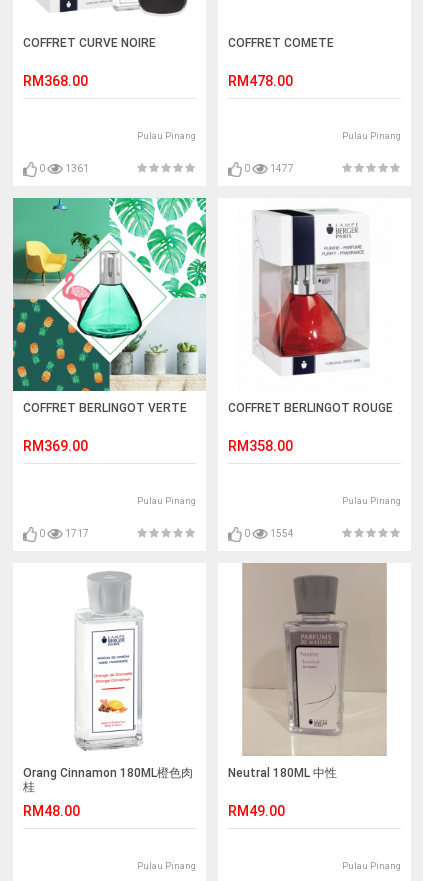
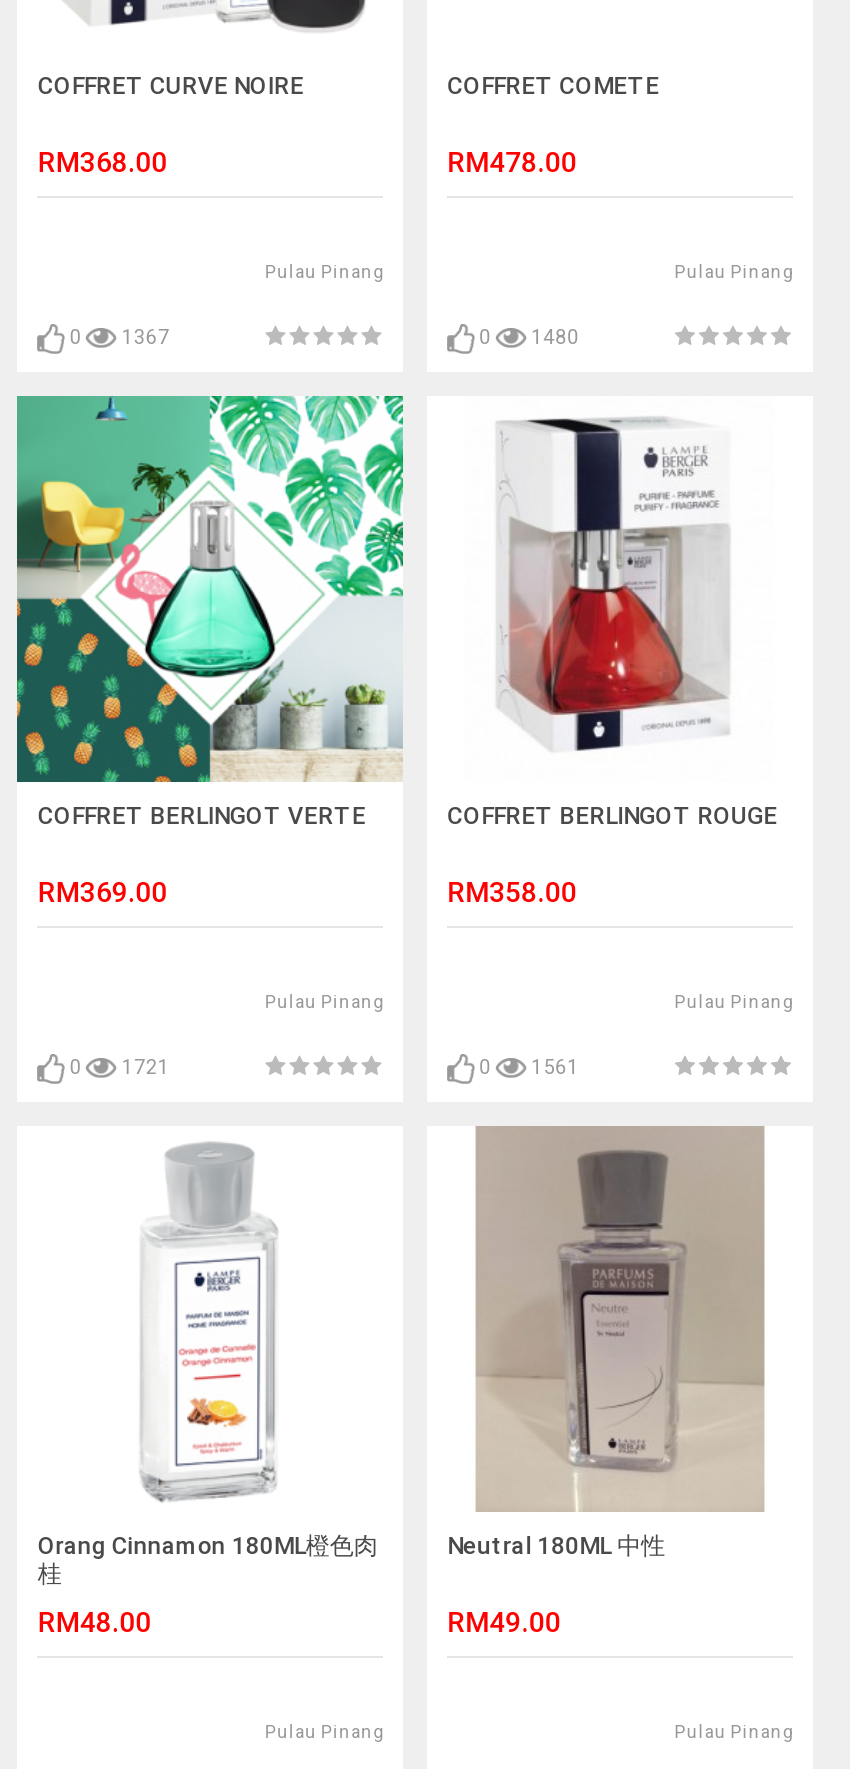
[37,163,89,174] 0 1361 -> [66,326,170,348] 0 1367
[242,163,294,174] 0 1477 -> [475,326,579,348] 0 1480
[37,528,89,539] 0 1717 -> [66,1055,170,1077] 0 1721
[242,528,294,539] 0 1554 -> [475,1055,579,1077] 0 1561

